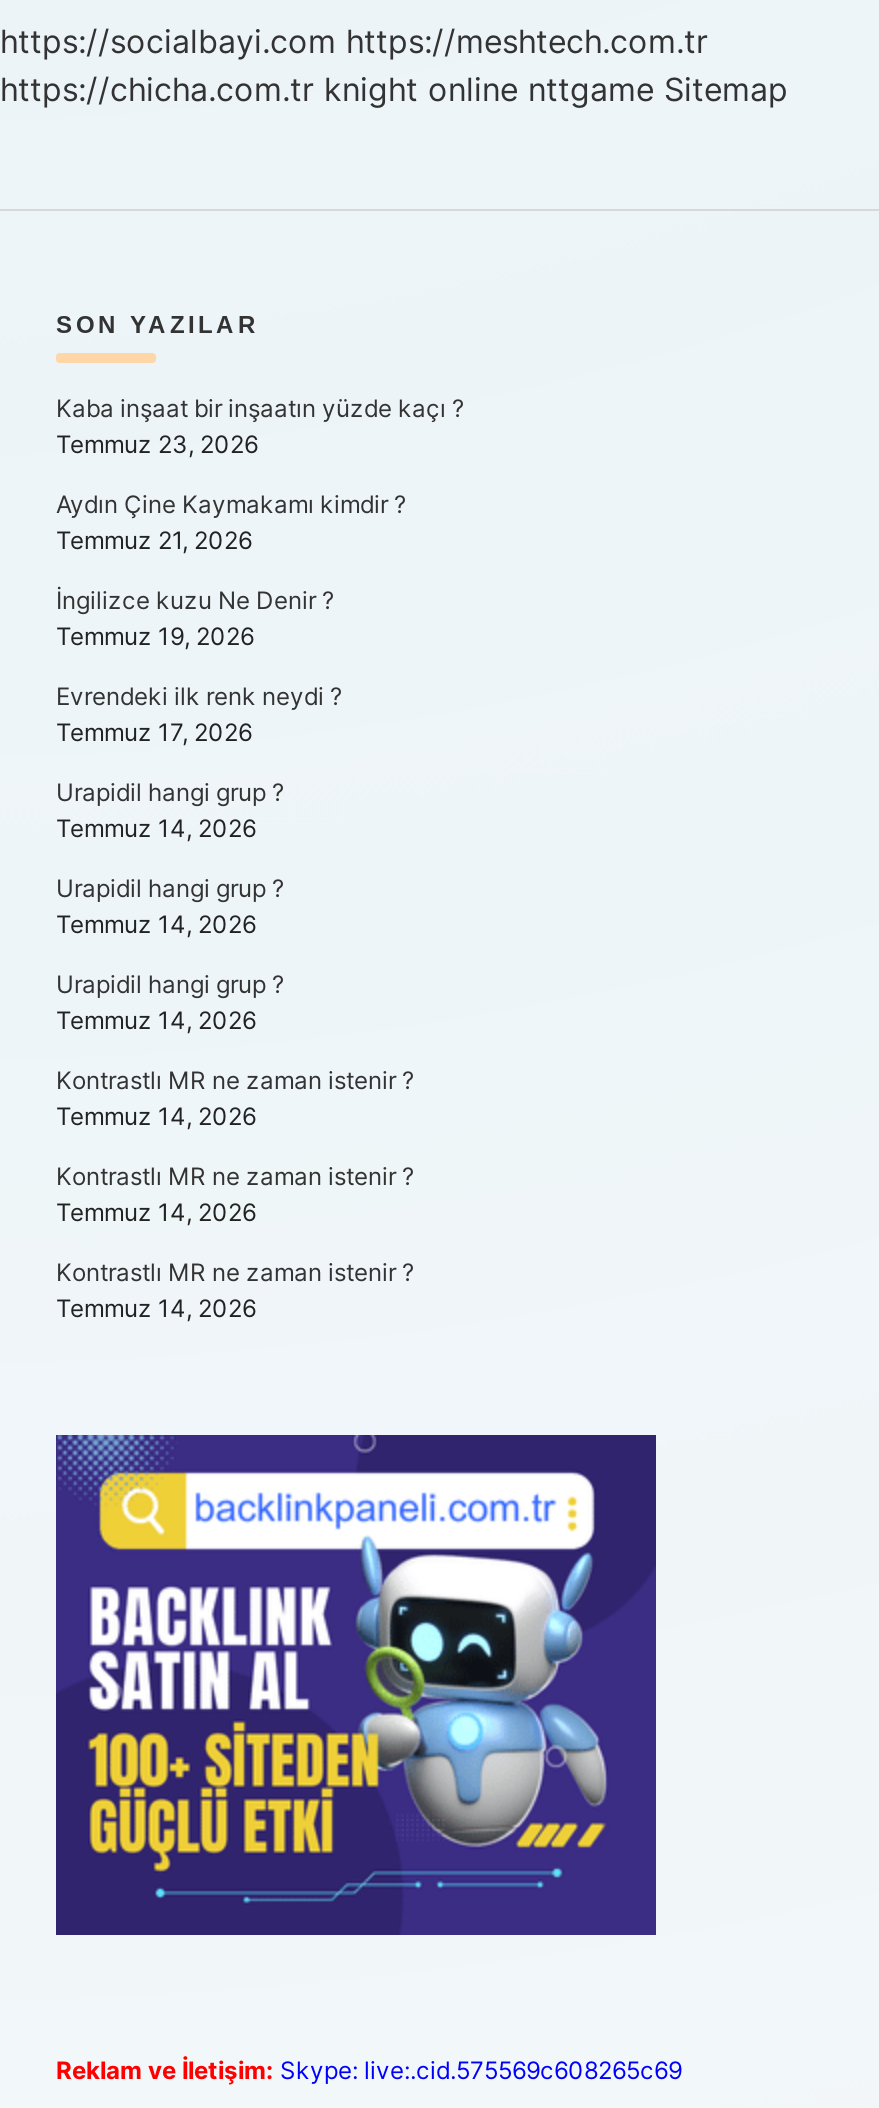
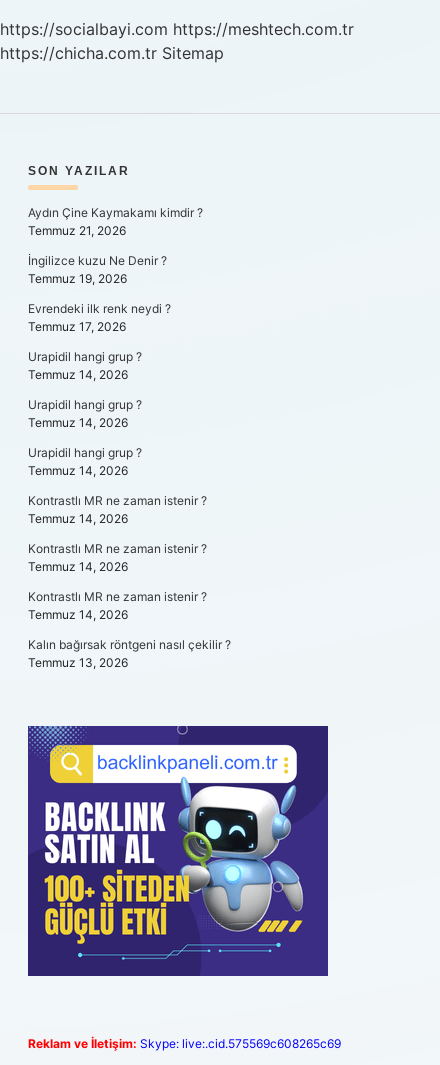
[0,69,788,109] https://chicha.com.tr knight online nttgame Sitemap -> [0,43,224,63] https://chicha.com.tr Sitemap
[56,393,464,459] Kaba inşaat bir inşaatın yüzde kaçı ? | Temmuz 23, 2026 -> none
moved [56,489,414,1323] -> [28,205,207,622]: Aydın Çine Kaymakamı kimdir ? | Temmuz 21, 2026 | İngilizce kuzu Ne Denir ? | ... | Kontrastlı MR ne zaman istenir ? | Temmuz 14, 2026
none -> [28,637,231,670] Kalın bağırsak röntgeni nasıl çekilir ? | Temmuz 13, 2026

